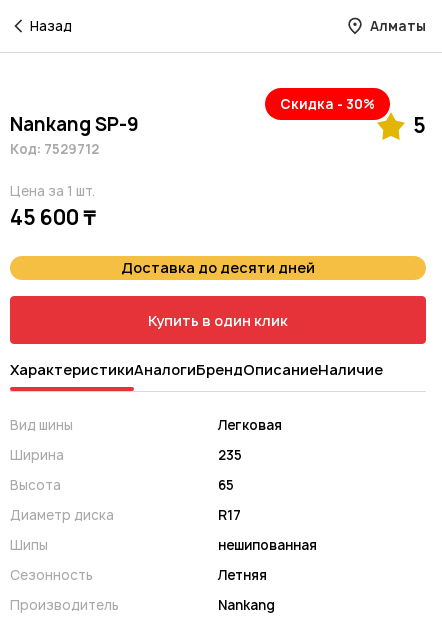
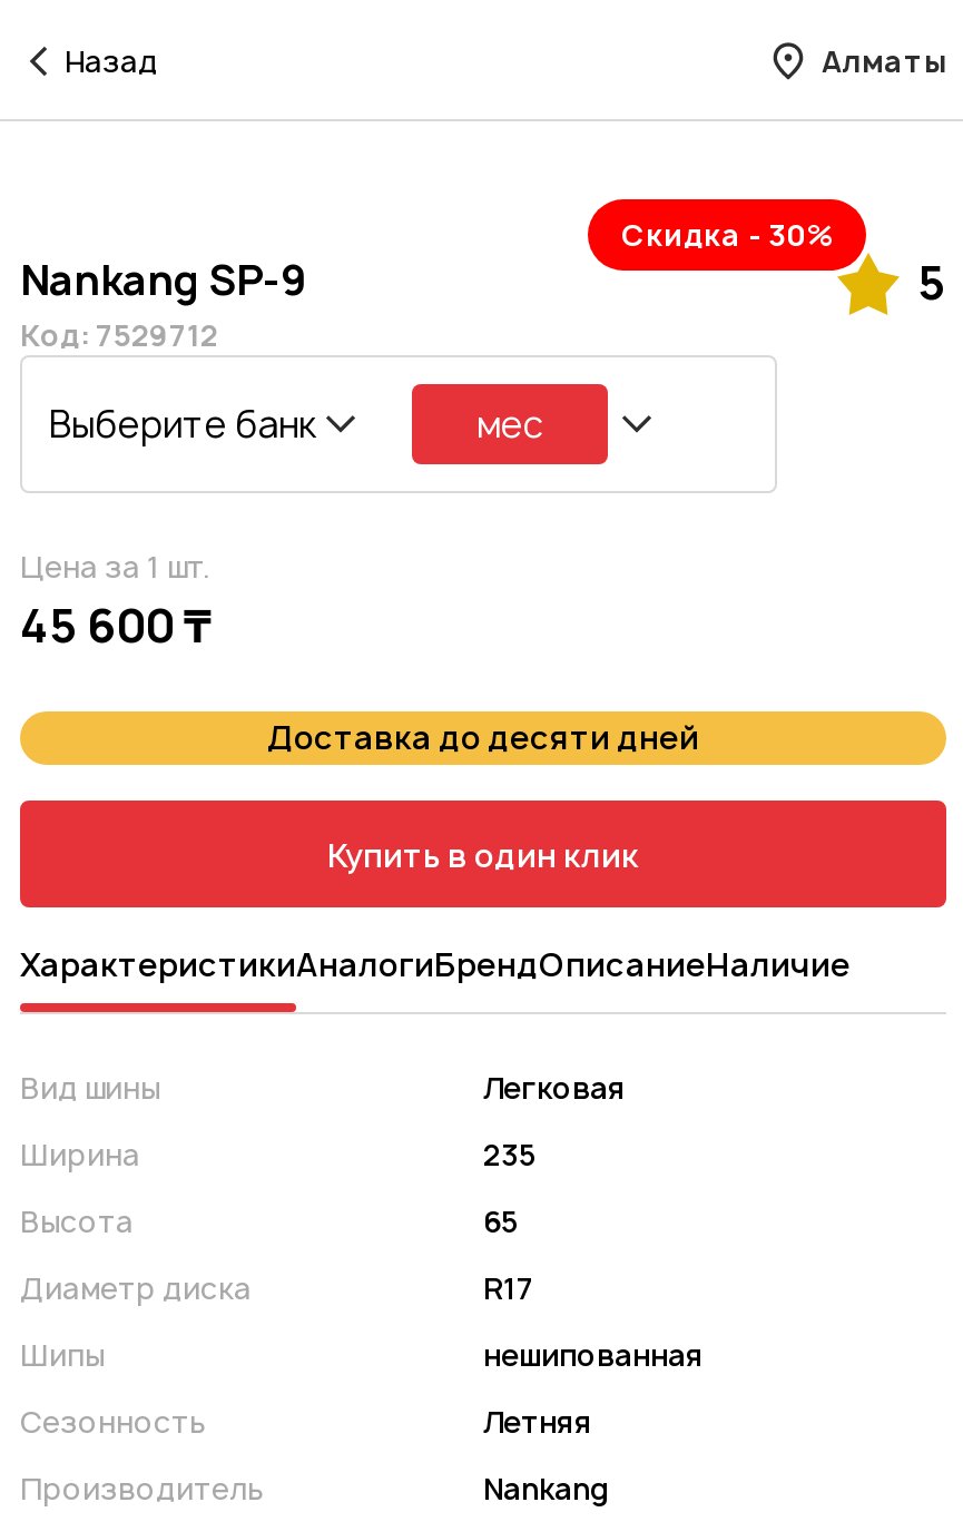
none -> [49,400,543,449] Выберите банк | мес

